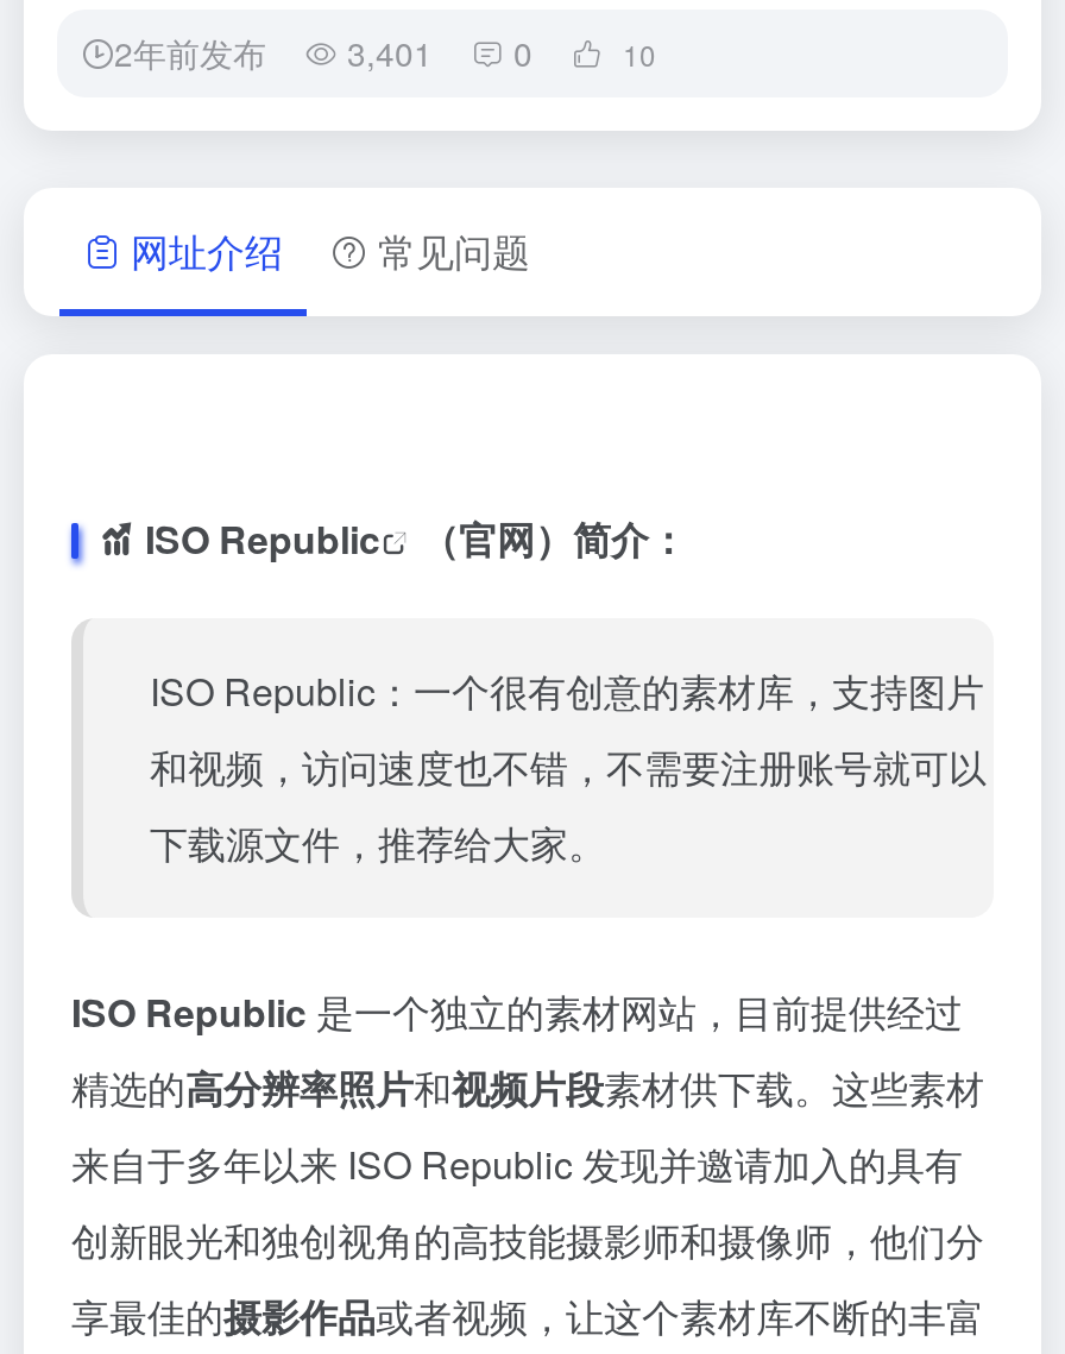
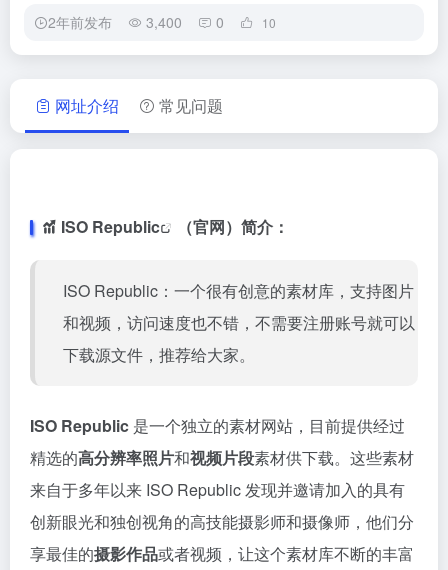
[114,29,532,76] 2年前发布 3,401 0 -> [48,12,224,32] 2年前发布 3,400 0

